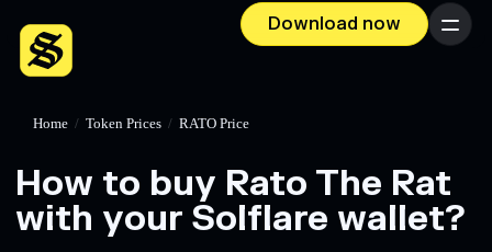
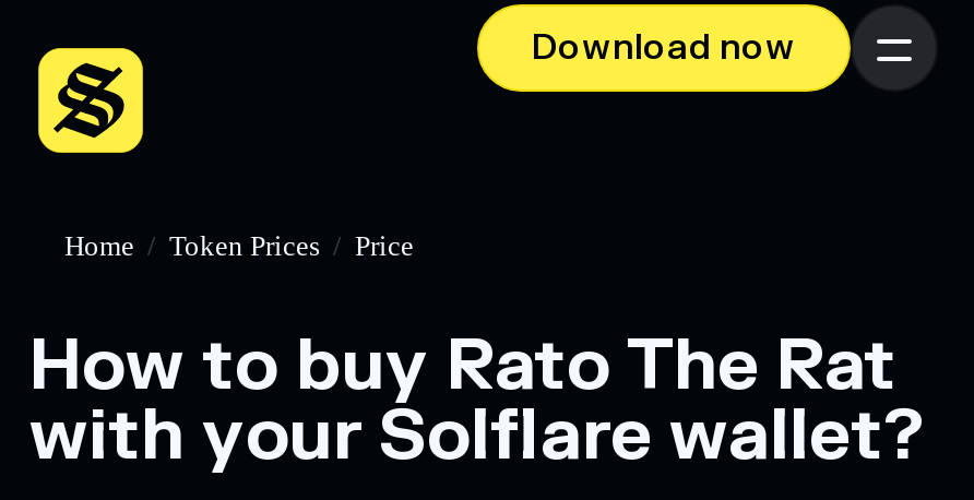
[33,116,249,131] Home / Token Prices / RATO Price -> [64,231,414,262] Home / Token Prices / Price

